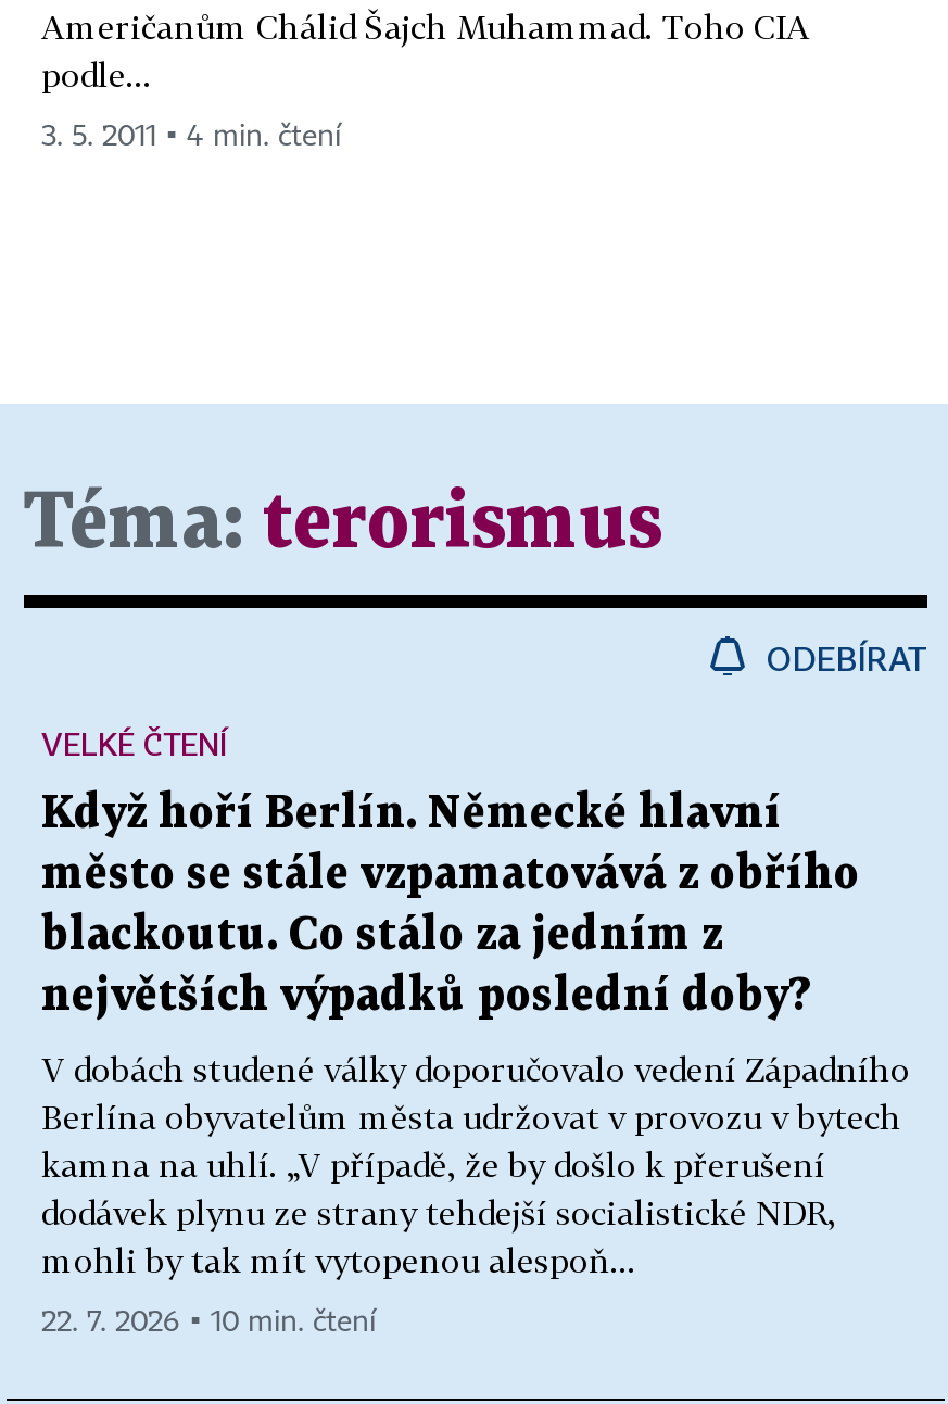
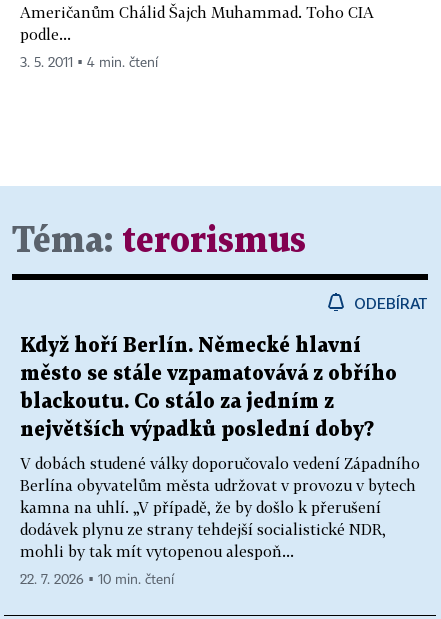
[41,726,228,763] VELKÉ ČTENÍ -> none

